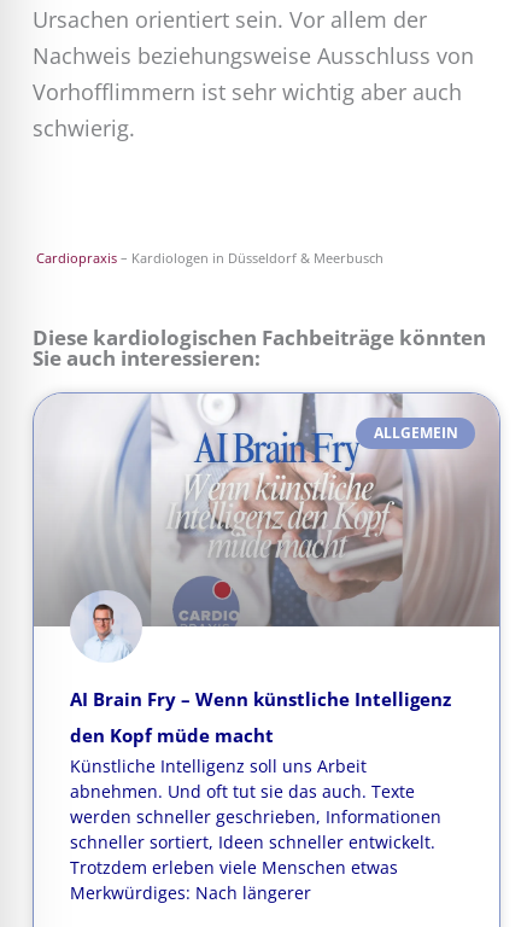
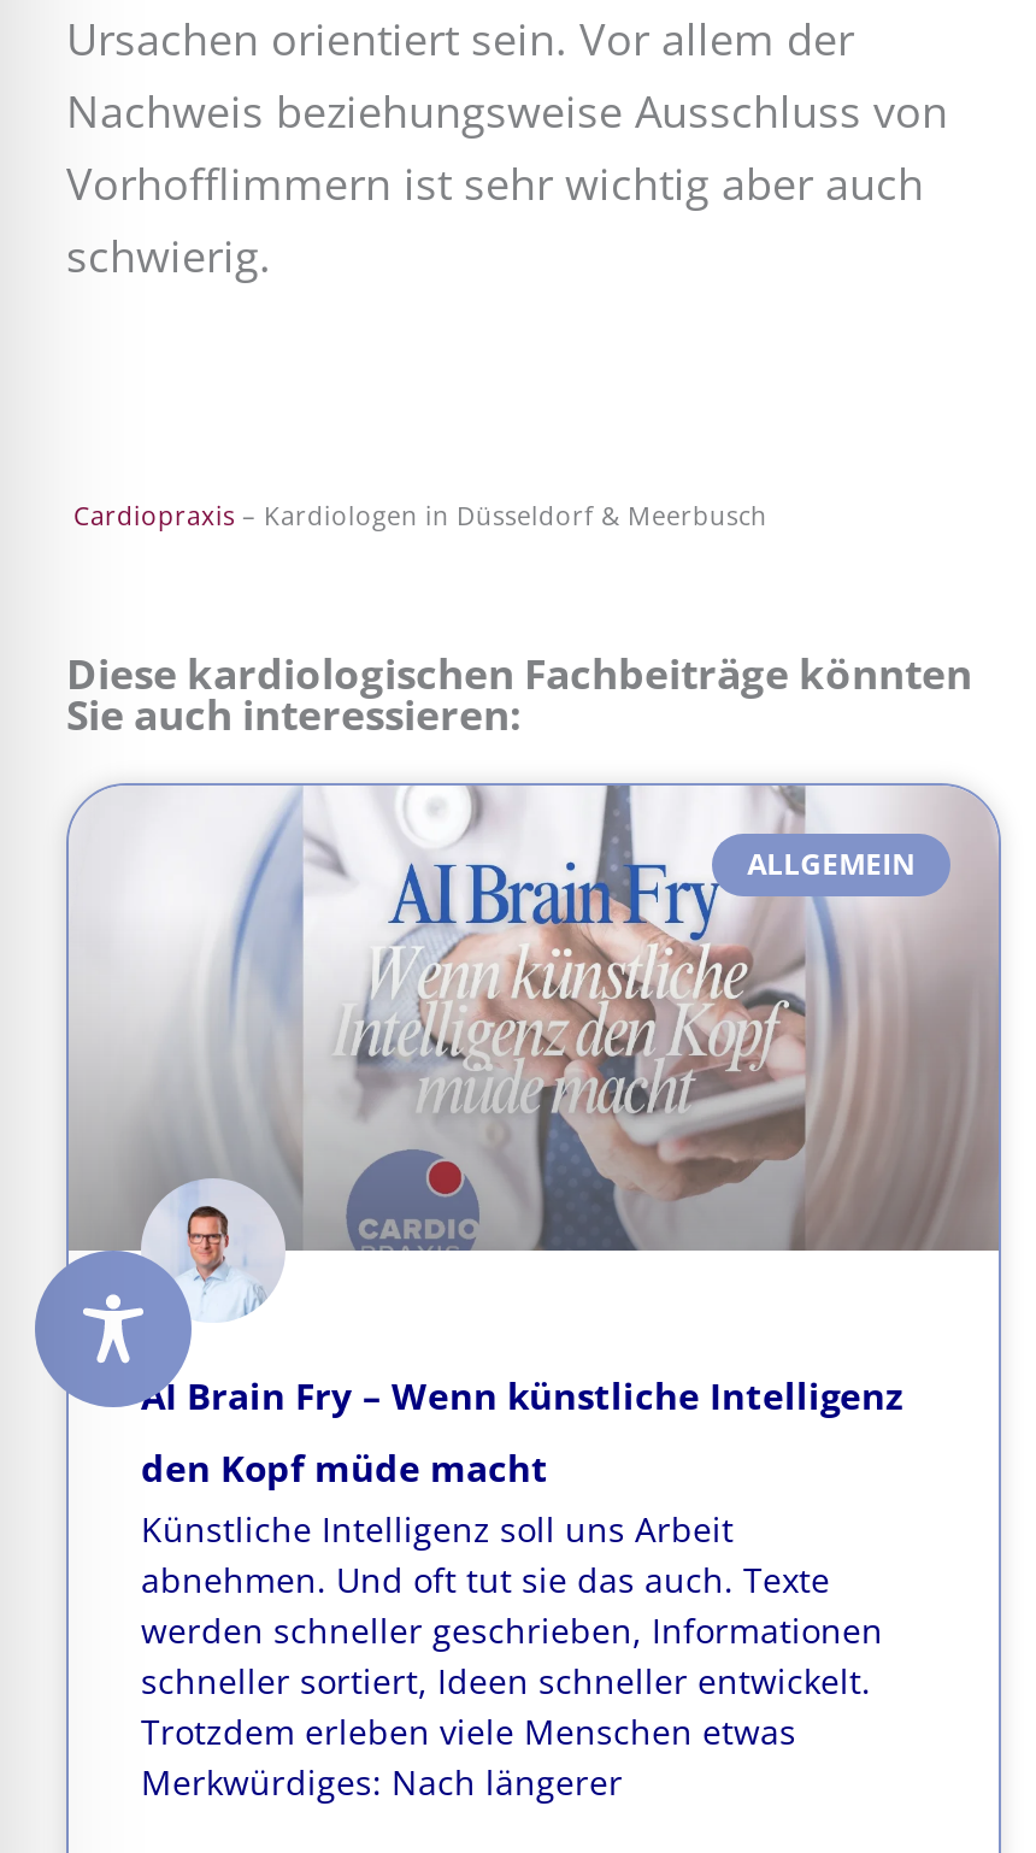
[17,625,95,705] [image] -> [33,1251,194,1410] [image]

